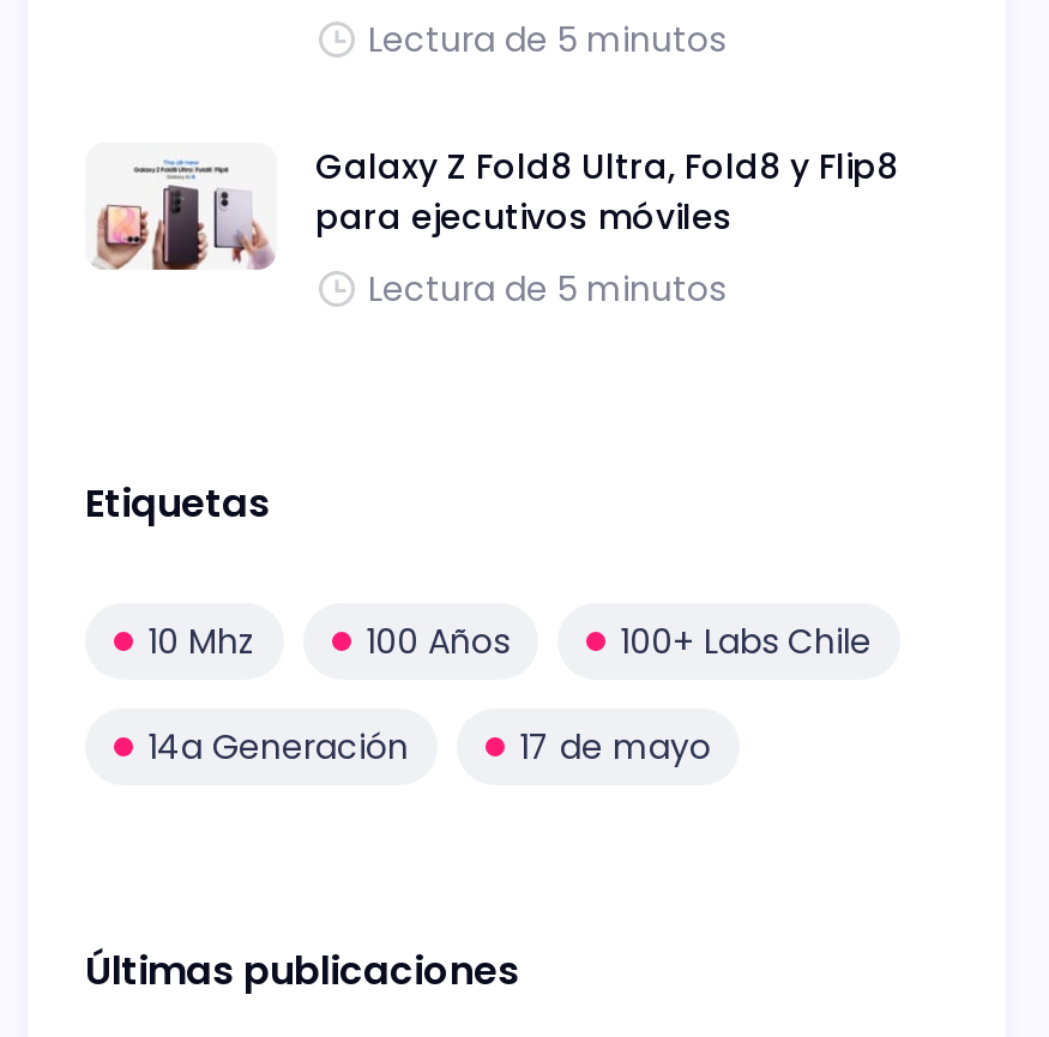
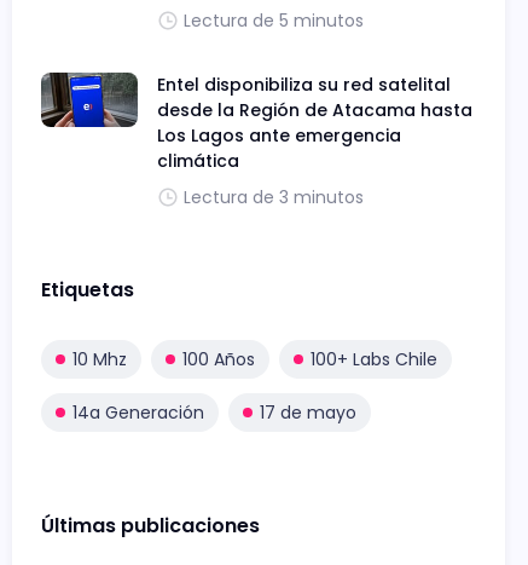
[85,143,898,272] [image] | Galaxy Z Fold8 Ultra, Fold8 y Flip8 | para ejecutivos móviles -> [40,71,472,173] [image] | Entel disponibiliza su red satelital | desde la Región de Atacama hasta | Los Lagos ante emergencia | climática
[368,265,725,313] Lectura de 5 minutos -> [184,185,364,209] Lectura de 3 minutos

